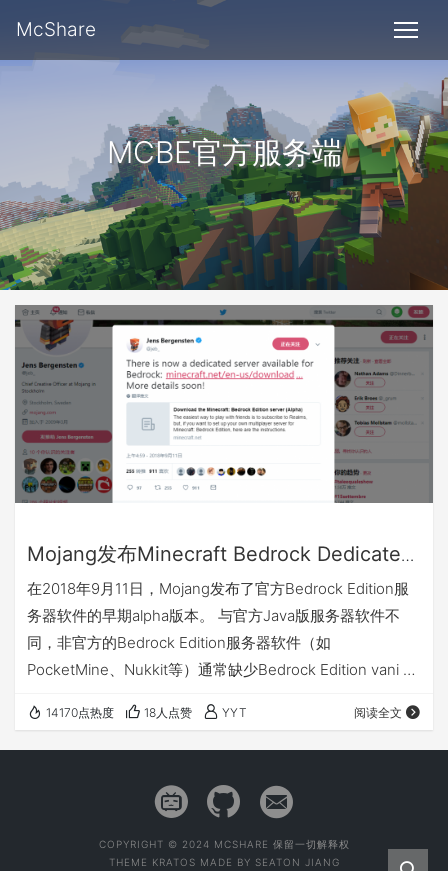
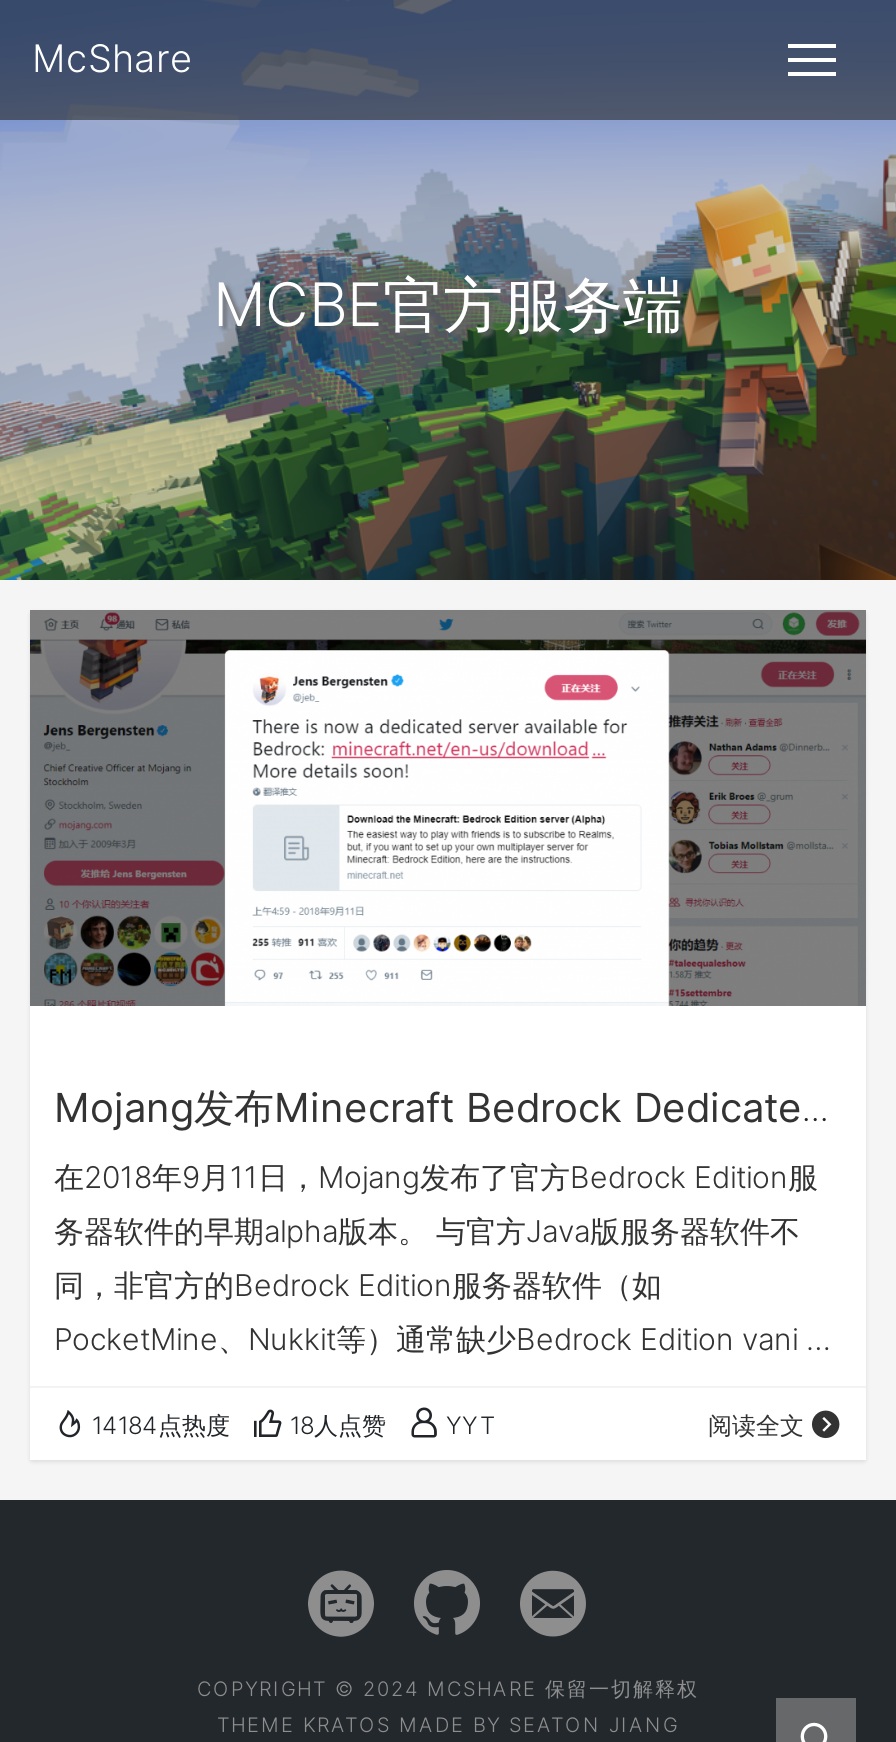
[46,704,247,719] 14170点热度 18人点赞 YYT -> [92,1409,496,1439] 14184点热度 18人点赞 YYT

